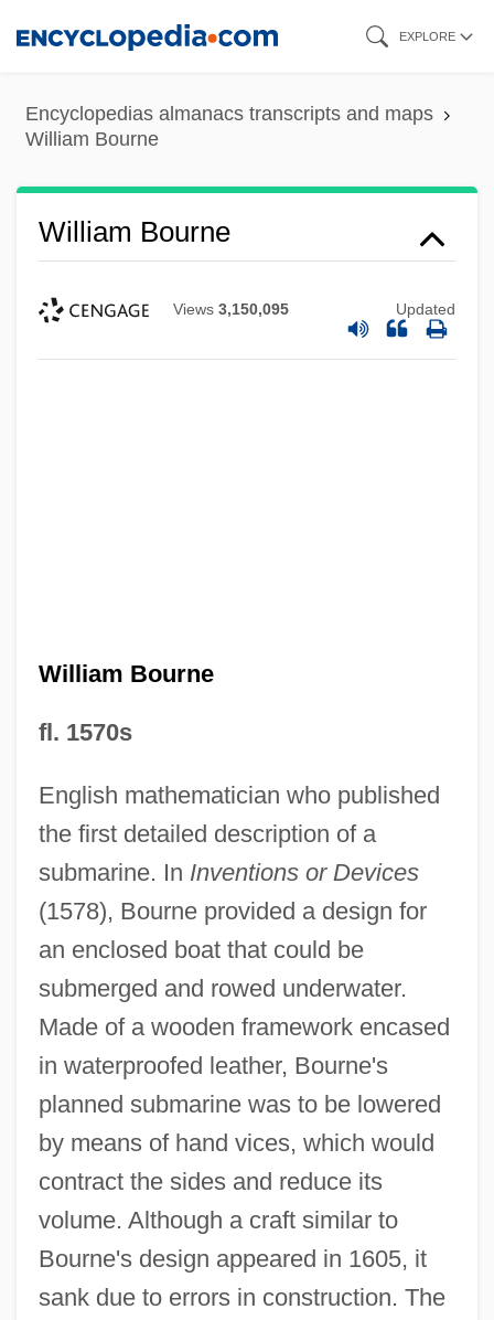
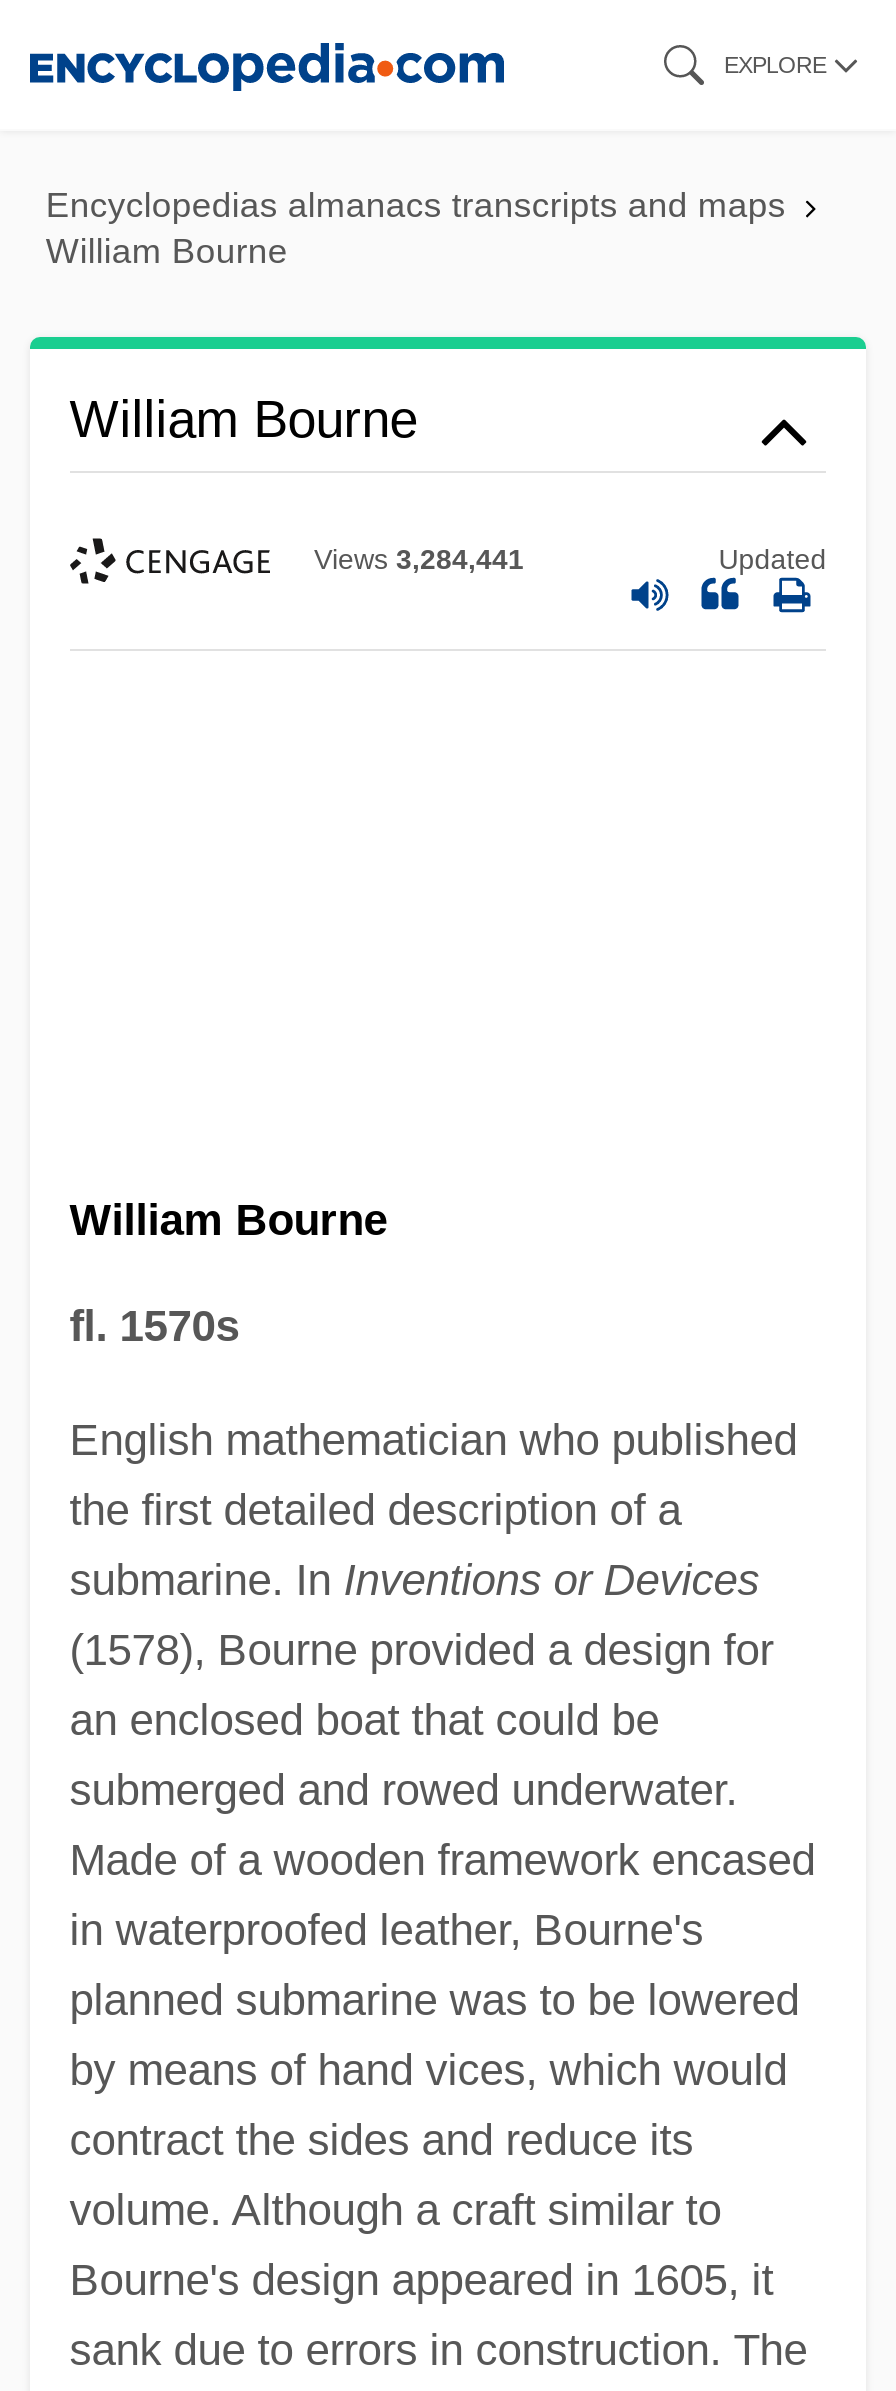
[173,301,289,318] Views 3,150,095 -> [314,544,524,576] Views 3,284,441

